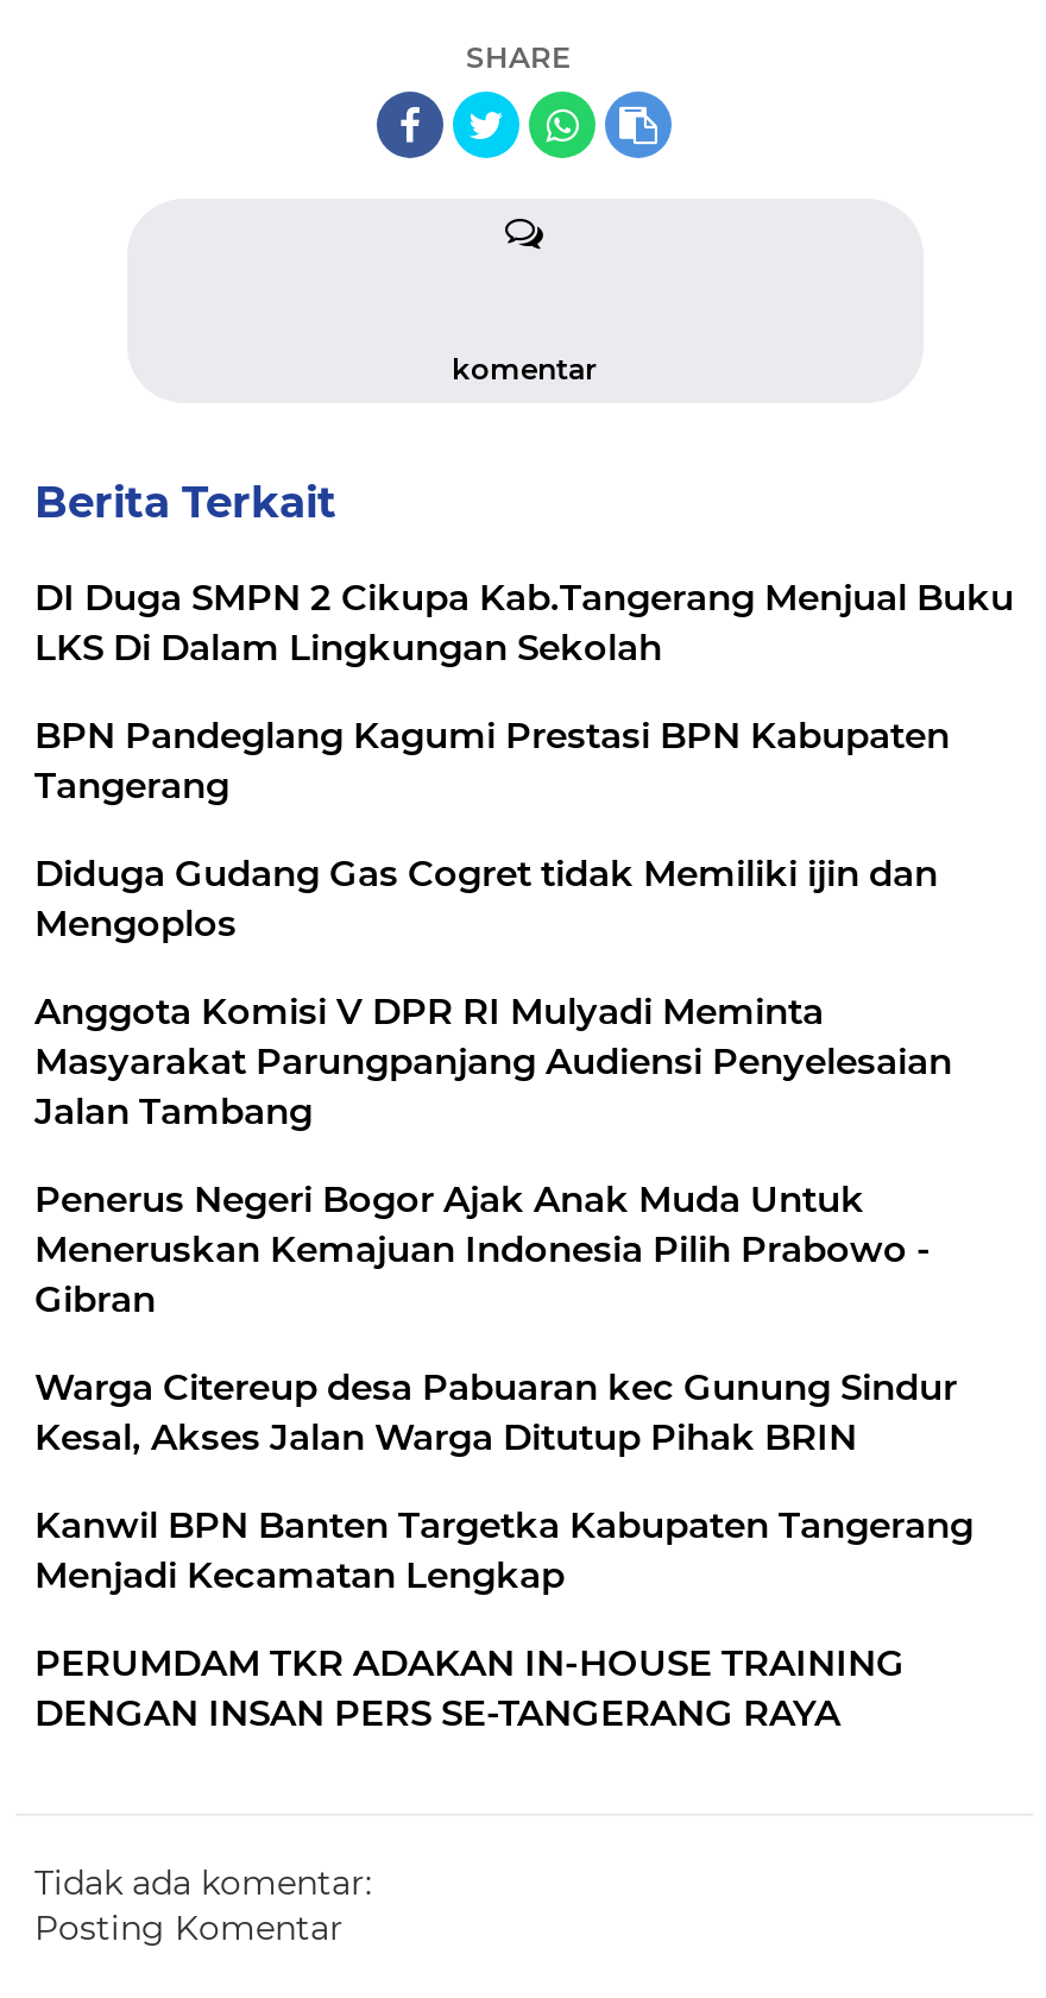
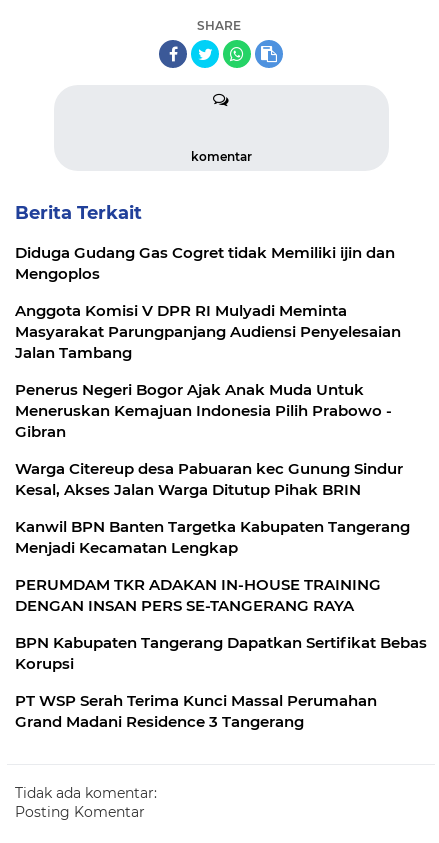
[34,576,1014,809] DI Duga SMPN 2 Cikupa Kab.Tangerang Menjual Buku | LKS Di Dalam Lingkungan Sekolah | BPN Pandeglang Kagumi Prestasi BPN Kabupaten | Tangerang -> none
moved [34,852,957,1736] -> [15,243,403,615]: Diduga Gudang Gas Cogret tidak Memiliki ijin dan | Mengoplos | Anggota Komisi V DPR RI Mulyadi Meminta | ... | PERUMDAM TKR ADAKAN IN-HOUSE TRAINING | DENGAN INSAN PERS SE-TANGERANG RAYA
none -> [15,633,427,731] BPN Kabupaten Tangerang Dapatkan Sertifikat Bebas | Korupsi | PT WSP Serah Terima Kunci Massal Perumahan | Grand Madani Residence 3 Tangerang

